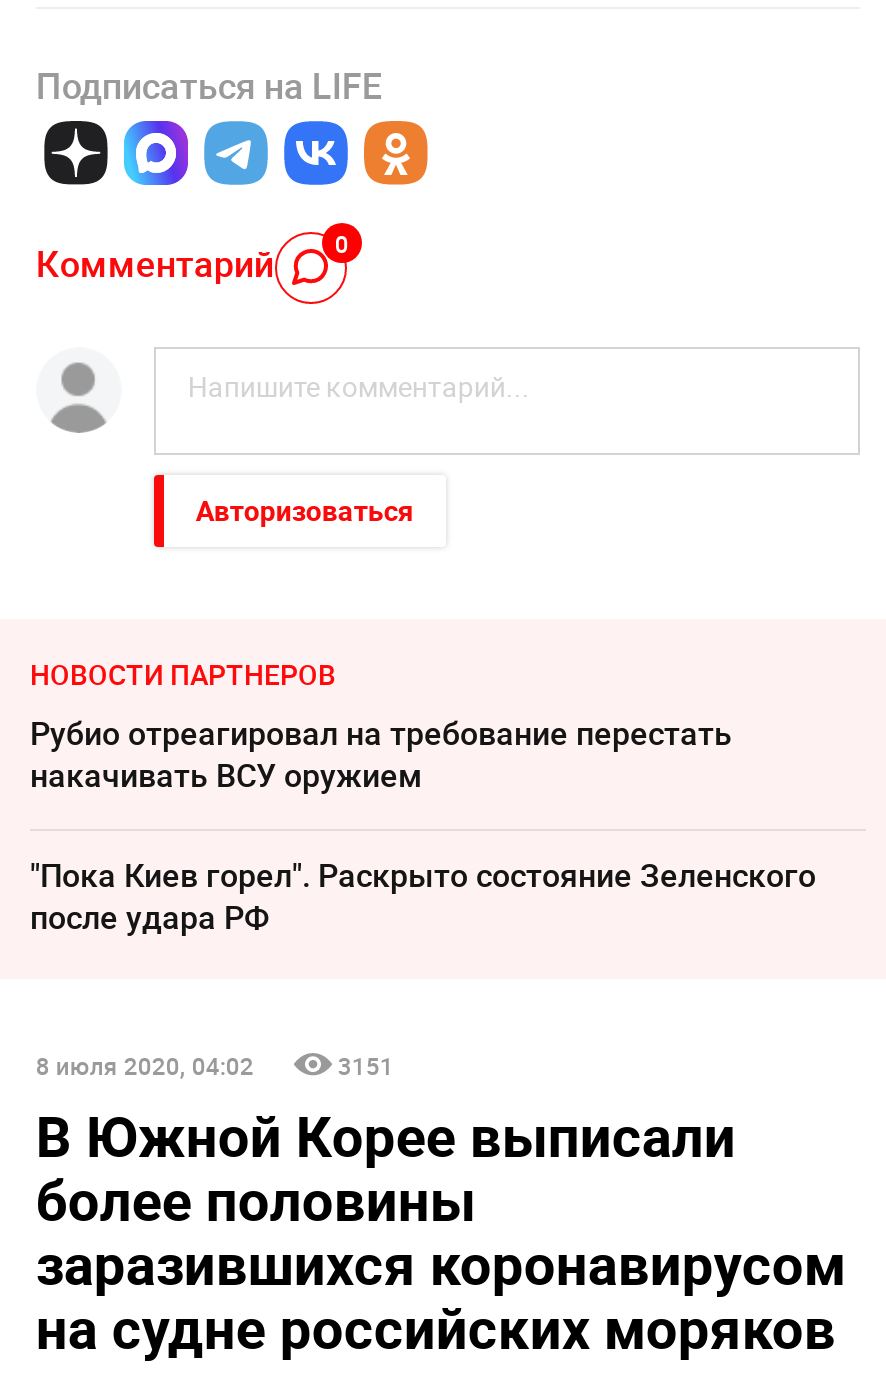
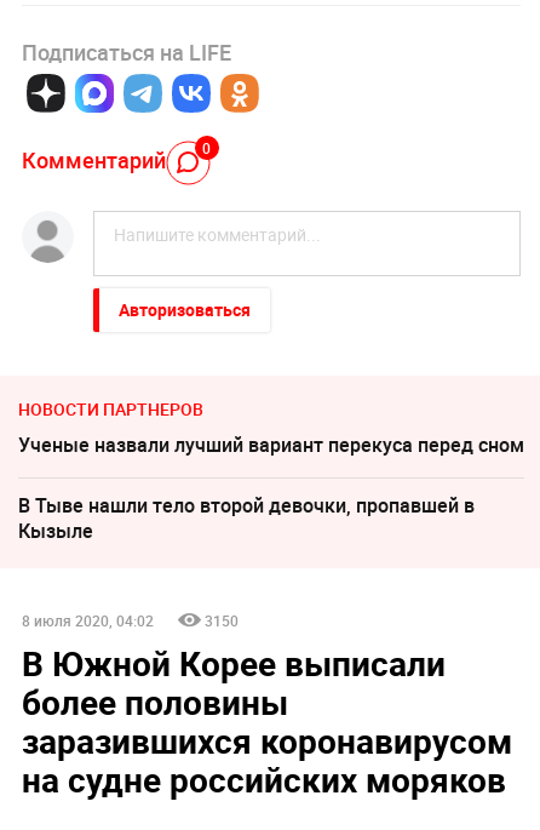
[30,711,732,797] Рубио отреагировал на требование перестать | накачивать ВСУ оружием -> [18,431,524,458] Ученые назвали лучший вариант перекуса перед сном
[30,853,816,939] "Пока Киев горел". Раскрыто состояние Зеленского | после удара РФ -> [18,492,475,544] В Тыве нашли тело второй девочки, пропавшей в | Кызыле
[338,1048,394,1080] 3151 -> [204,610,238,630] 3150

